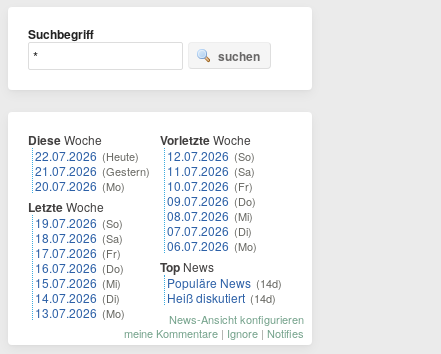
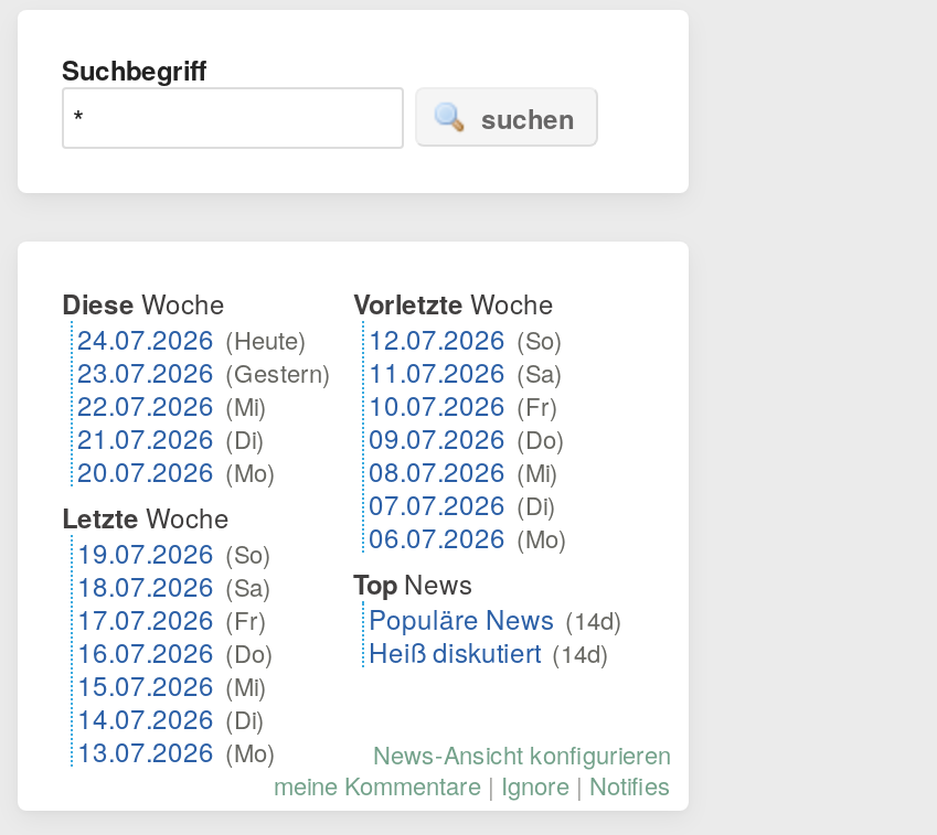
[35,147,150,179] 22.07.2026 (Heute) | 21.07.2026 (Gestern) -> [77,319,331,456] 24.07.2026 (Heute) | 23.07.2026 (Gestern) | 22.07.2026 (Mi) | 21.07.2026 (Di)

